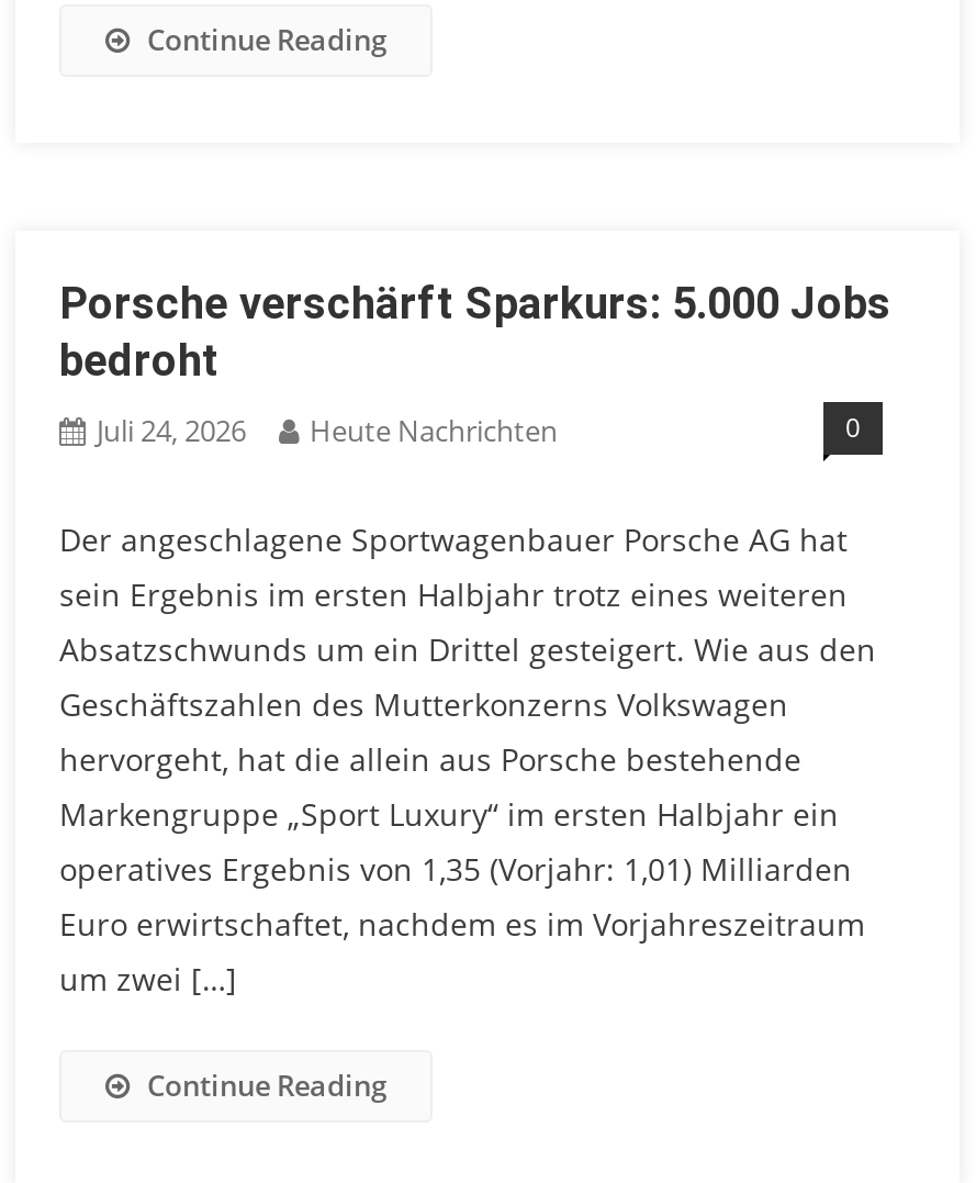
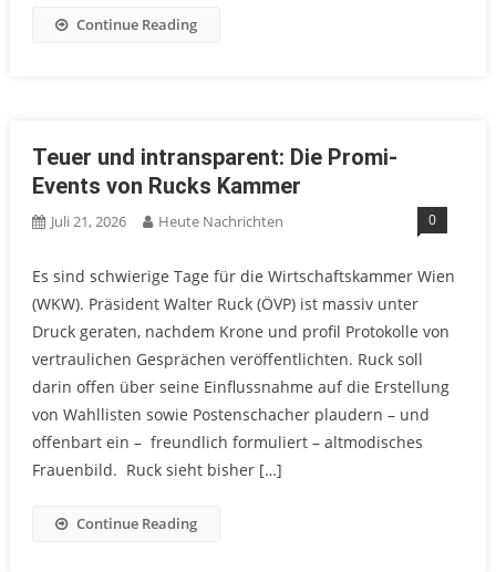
[59,277,891,387] Porsche verschärft Sparkurs: 5.000 Jobs | bedroht -> [32,144,397,199] Teuer und intransparent: Die Promi- | Events von Rucks Kammer
[97,411,558,450] Juli 24, 2026 Heute Nachrichten -> [51,211,283,231] Juli 21, 2026 Heute Nachrichten
[59,518,876,1000] Der angeschlagene Sportwagenbauer Porsche AG hat | sein Ergebnis im ersten Halbjahr trotz eines weiteren | Absatzschwunds um ein Drittel gesteigert. Wie aus den | Geschäftszahlen des Mutterkonzerns Volkswagen | hervorgeht, hat die allein aus Porsche bestehende | Markengruppe „Sport Luxury“ im ersten Halbjahr ein | operatives Ergebnis von 1,35 (Vorjahr: 1,01) Milliarden | Euro erwirtschaftet, nachdem es im Vorjahreszeitraum | um zwei […] -> [32,266,455,480] Es sind schwierige Tage für die Wirtschaftskammer Wien | (WKW). Präsident Walter Ruck (ÖVP) ist massiv unter | Druck geraten, nachdem Krone und profil Protokolle von | vertraulichen Gesprächen veröffentlichten. Ruck soll | darin offen über seine Einflussnahme auf die Erstellung | von Wahllisten sowie Postenschacher plaudern – und | offenbart ein – freundlich formuliert – altmodisches | Frauenbild. Ruck sieht bisher […]

